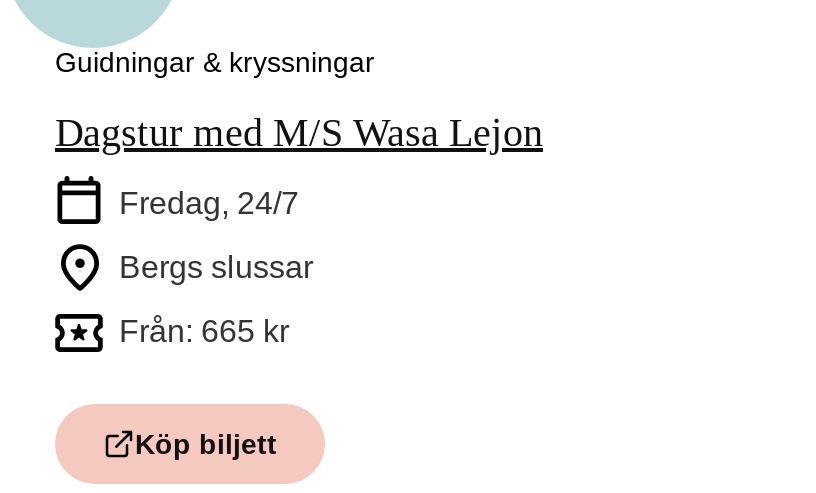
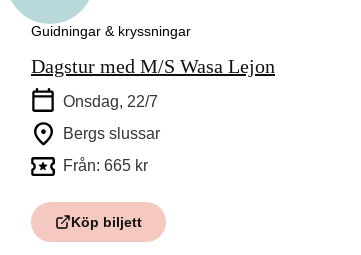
[119,186,299,220] Fredag, 24/7 -> [63,93,158,110] Onsdag, 22/7

